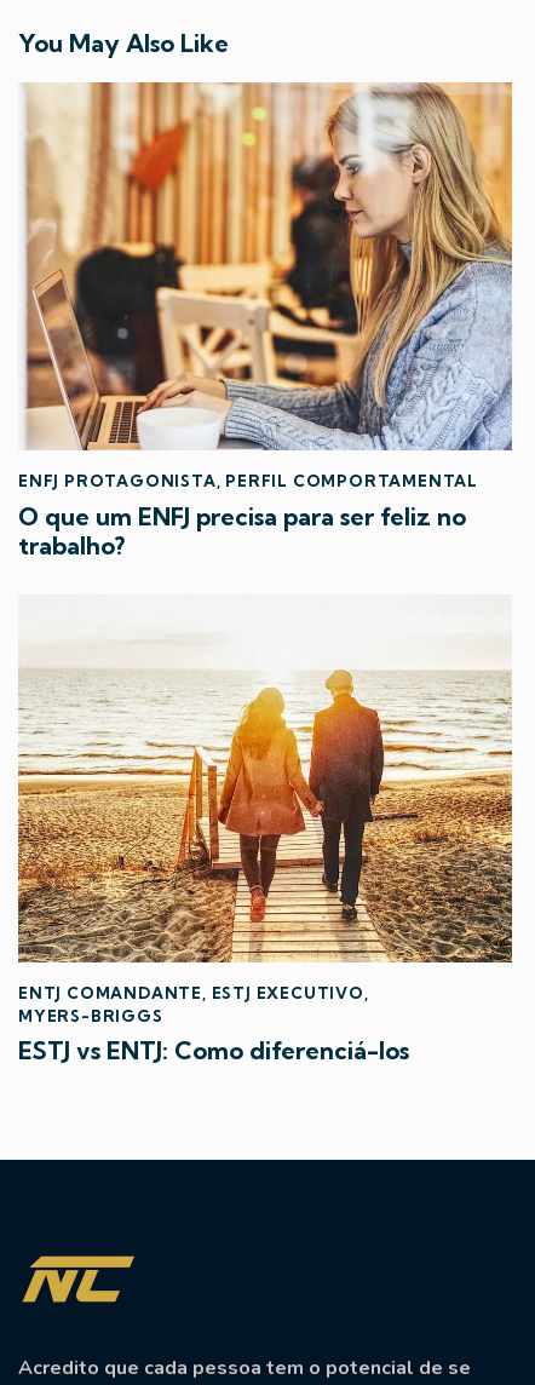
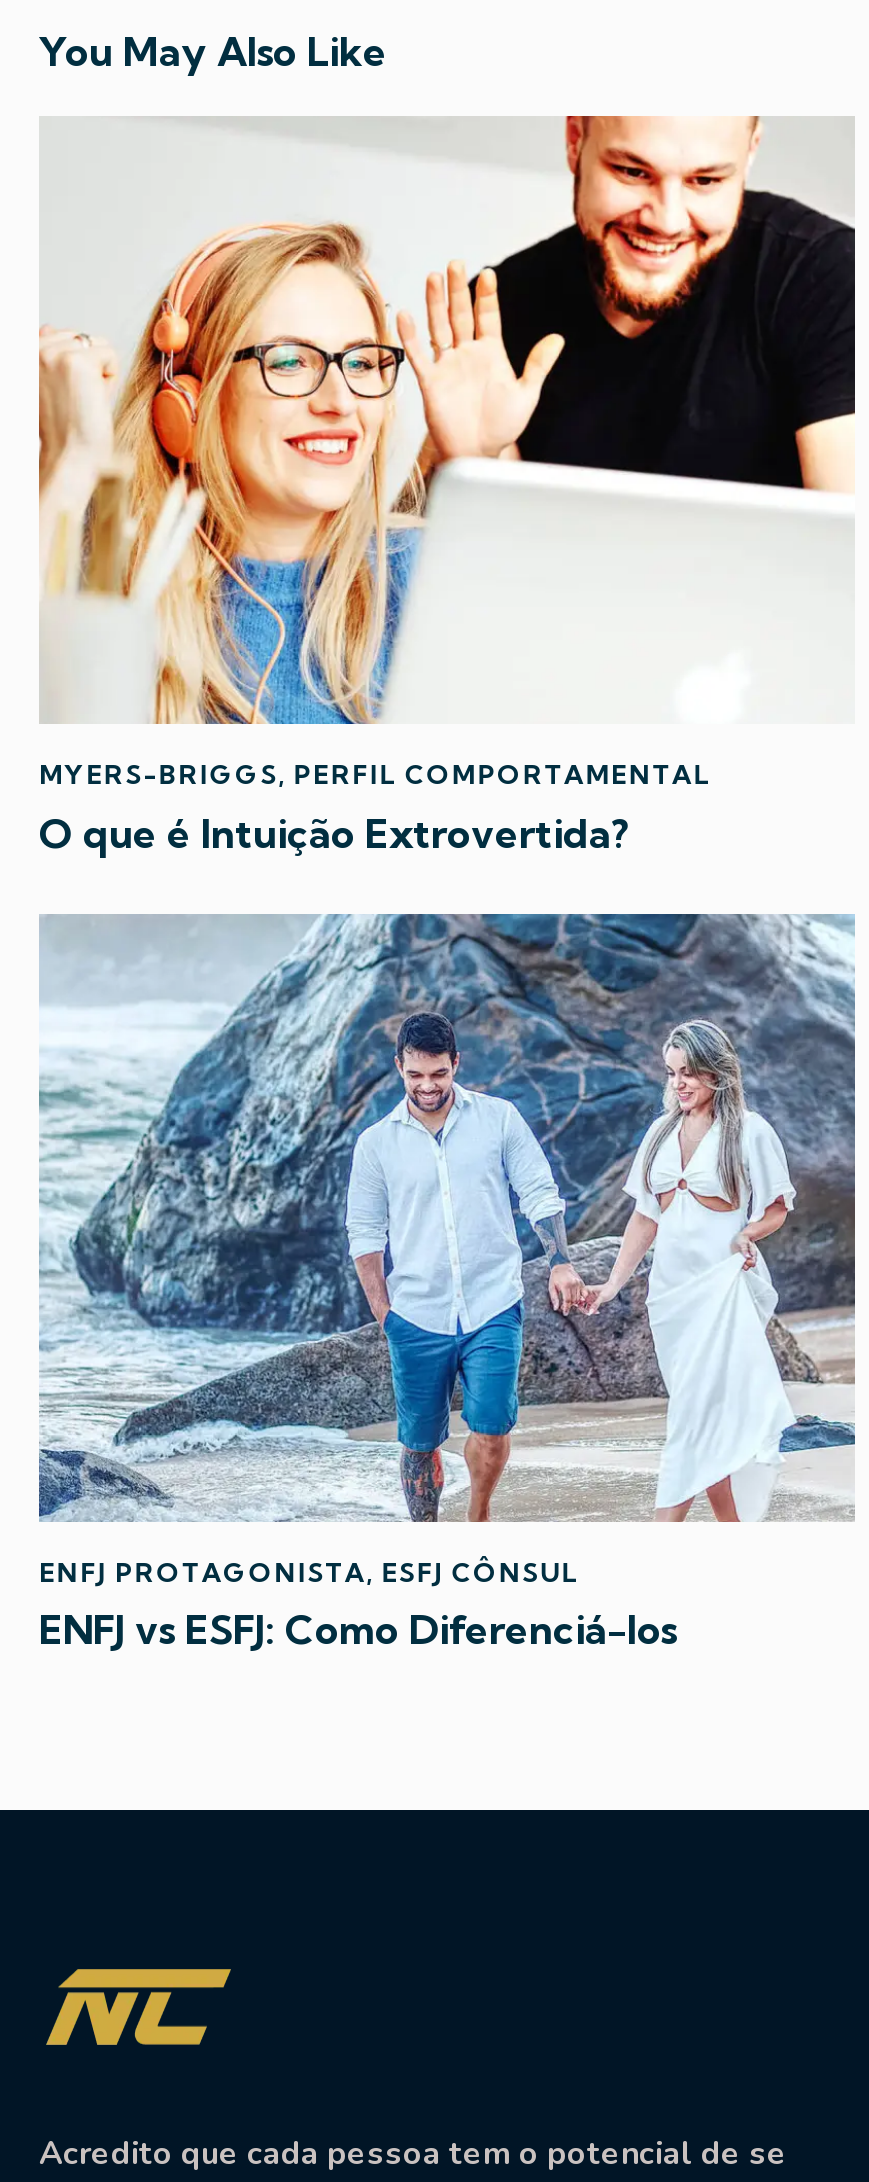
[18,82,513,452] [image] -> [37,114,857,658] [image]
[18,471,478,560] ENFJ PROTAGONISTA, PERFIL COMPORTAMENTAL | O que um ENFJ precisa para ser feliz no | trabalho? -> [39,758,711,857] MYERS-BRIGGS, PERFIL COMPORTAMENTAL | O que é Intuição Extrovertida?
[17,617,513,1066] [image] | ENTJ COMANDANTE, ESTJ EXECUTIVO, | MYERS-BRIGGS | ESTJ vs ENTJ: Como diferenciá-los -> [37,912,857,1655] [image] | ENFJ PROTAGONISTA, ESFJ CÔNSUL | ENFJ vs ESFJ: Como Diferenciá-los

